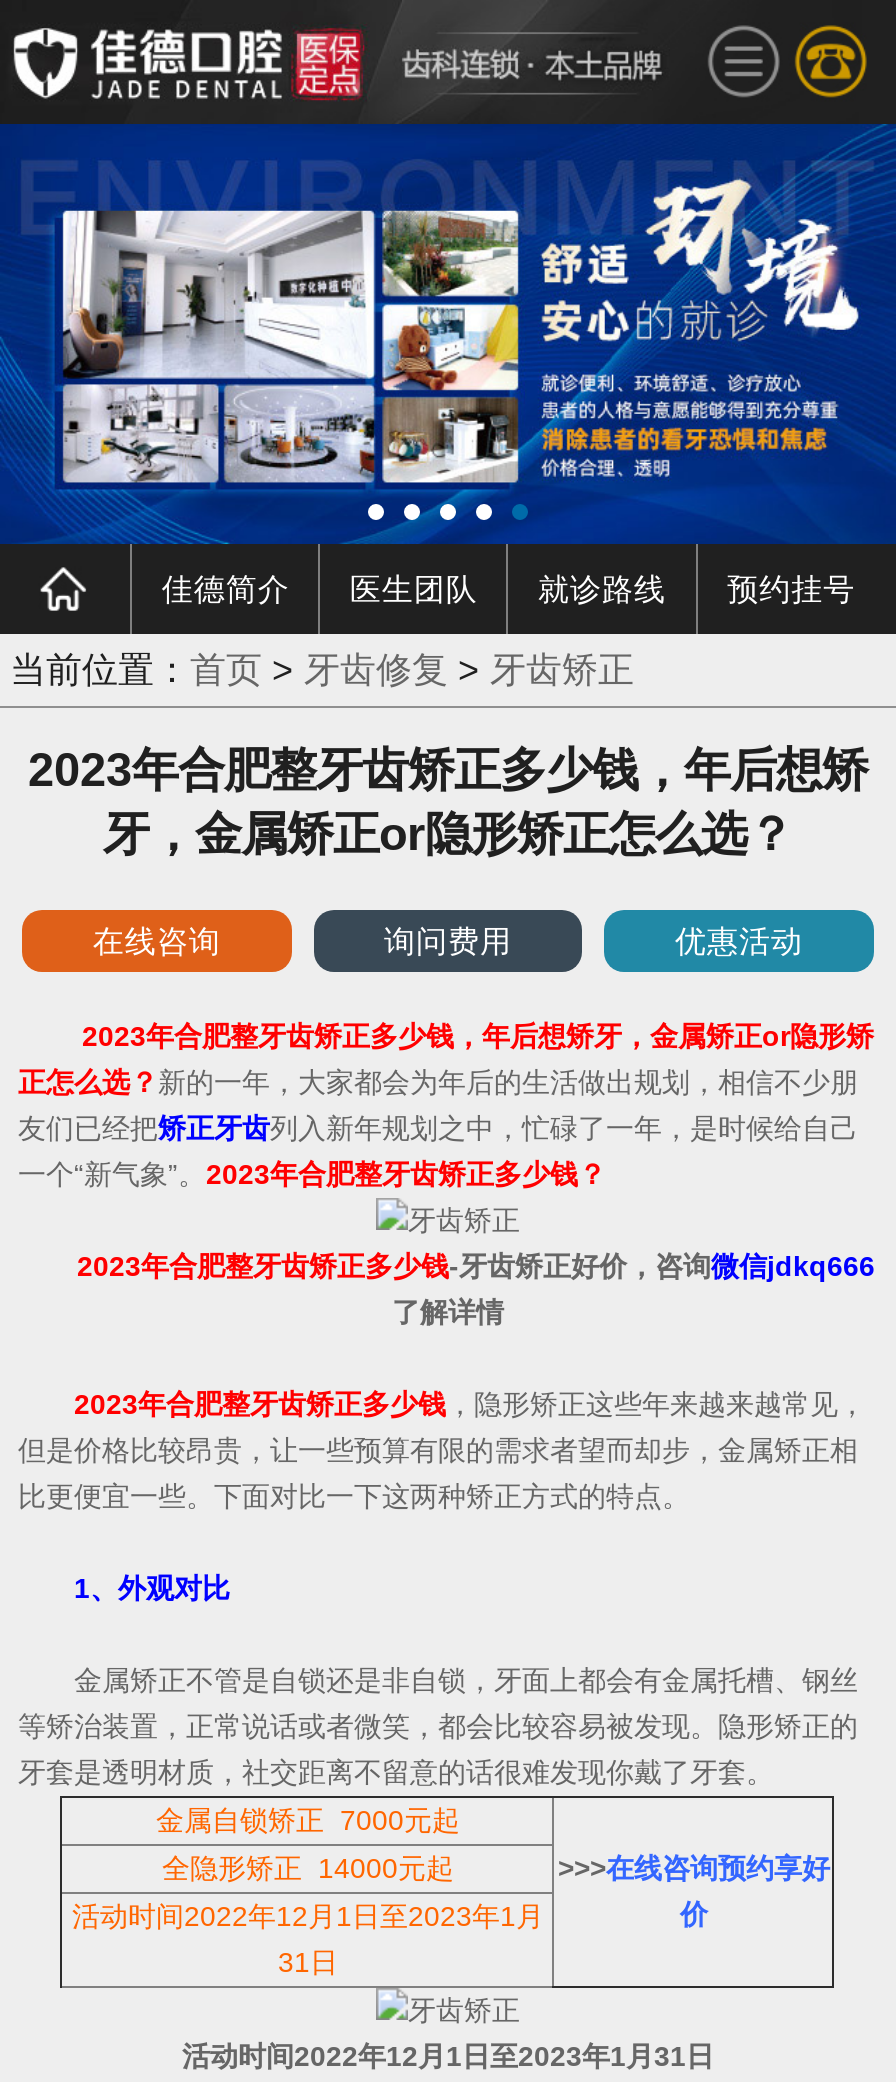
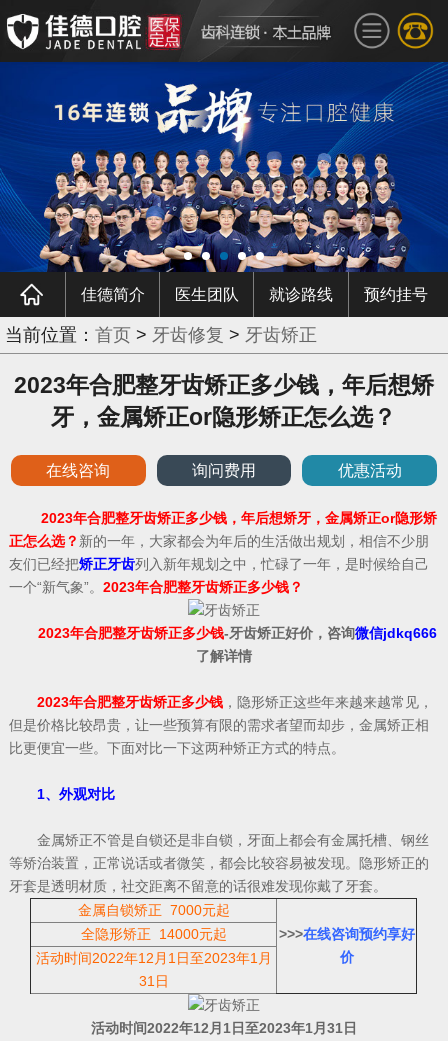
[24,164,860,546] [image] -> [31,83,429,273] [image]

